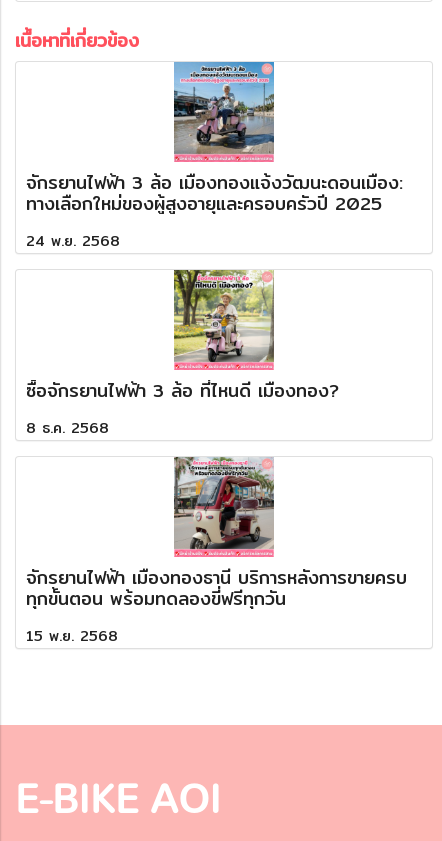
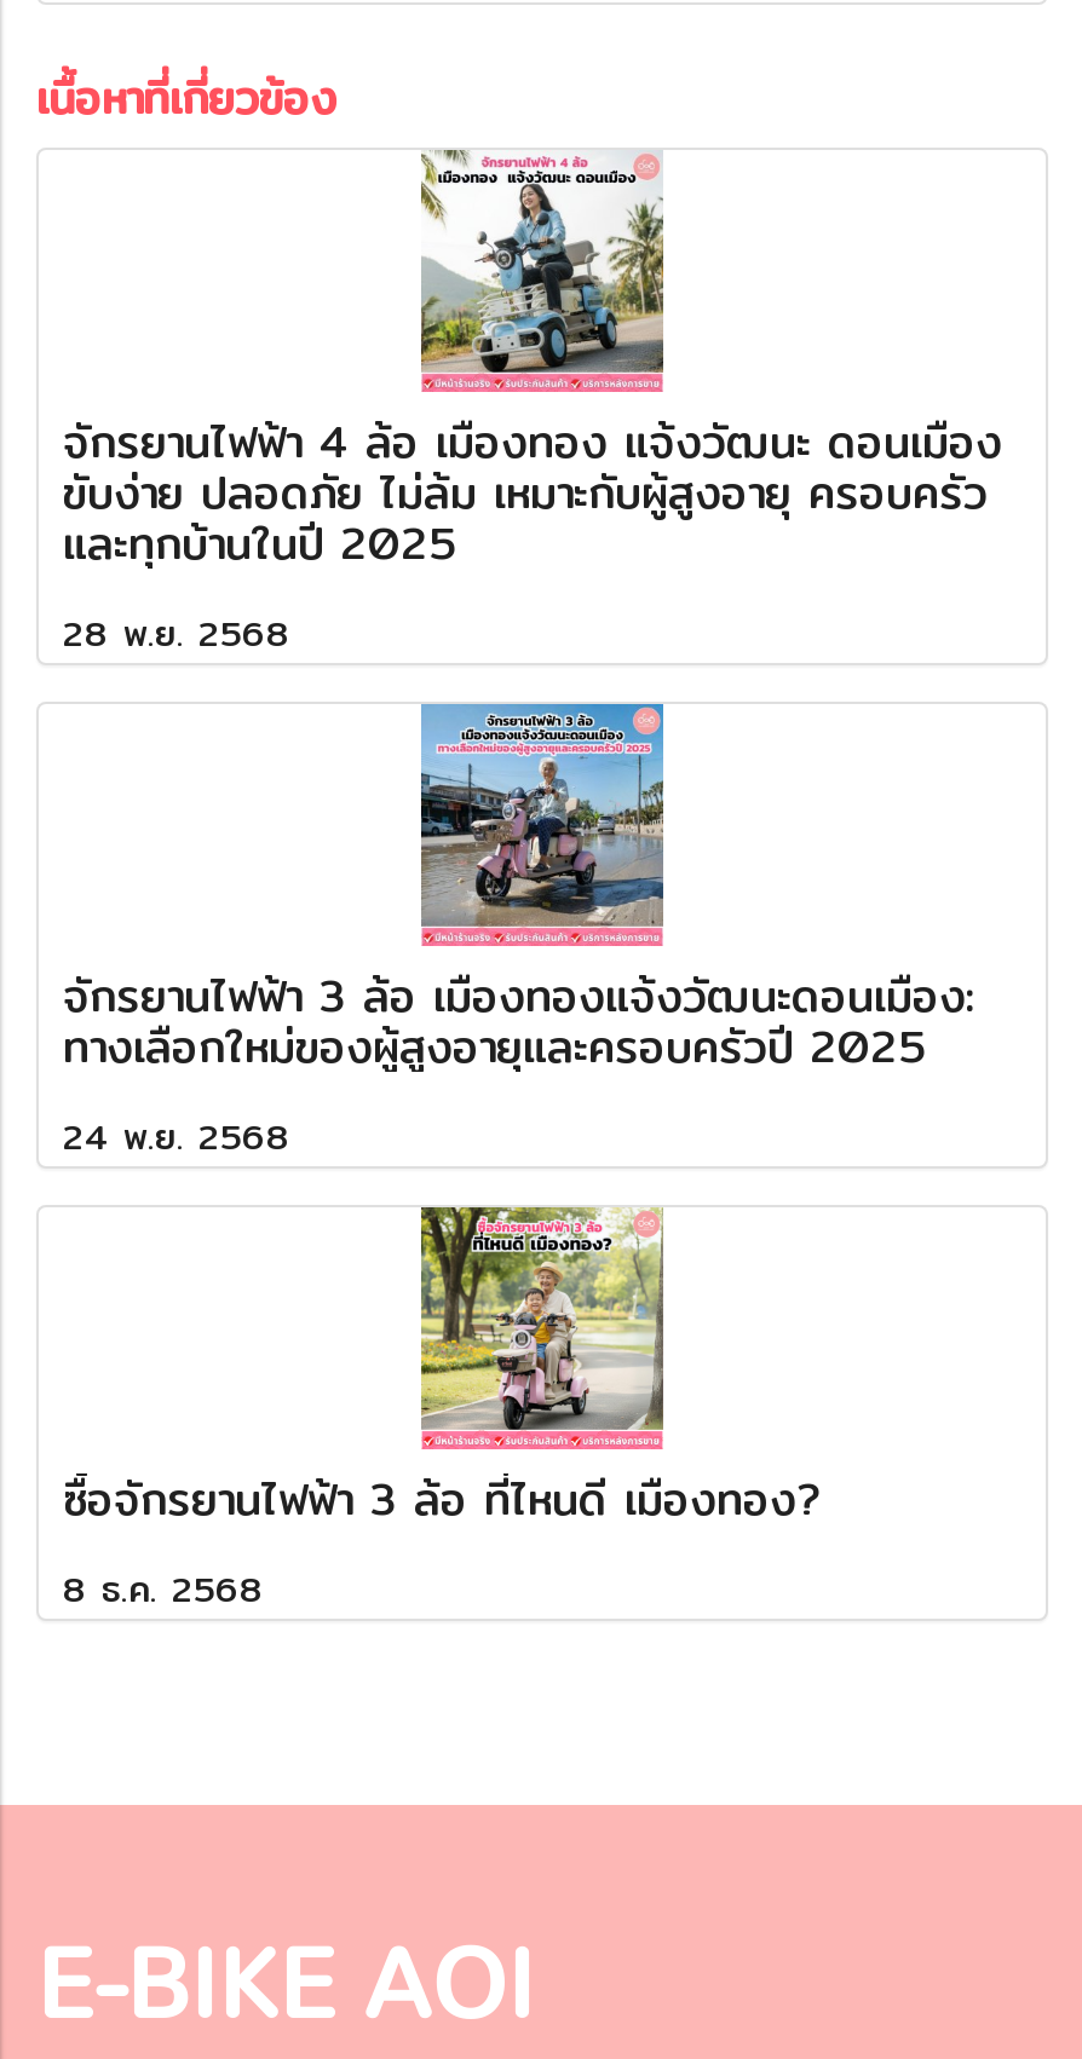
none -> [63,148,1002,662] [image] | จักรยานไฟฟ้า 4 ล้อ เมืองทอง แจ้งวัฒนะ ดอนเมือง | ขับง่าย ปลอดภัย ไม่ล้ม เหมาะกับผู้สูงอายุ ครอบครัว | และทุกบ้านในปี 2025 | 28 พ.ย. 2568
moved [26,62,403,439] -> [63,704,975,1617]: [image] | จักรยานไฟฟ้า 3 ล้อ เมืองทองแจ้งวัฒนะดอนเมือง: | ทางเลือกใหม่ของผู้สูงอายุและครอบครัวปี 2025 | 24 พ.ย. 2568 | ซื้อจักรยานไฟฟ้า 3 ล้อ ที่ไหนดี เมืองทอง? | 8 ธ.ค. 2568
[26,456,407,647] [image] | จักรยานไฟฟ้า เมืองทองธานี บริการหลังการขายครบ | ทุกขั้นตอน พร้อมทดลองขี่ฟรีทุกวัน | 15 พ.ย. 2568 -> none

